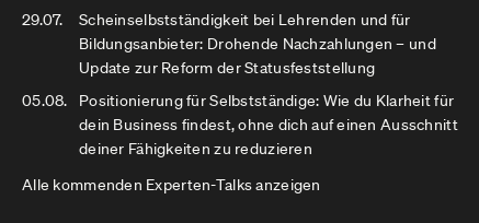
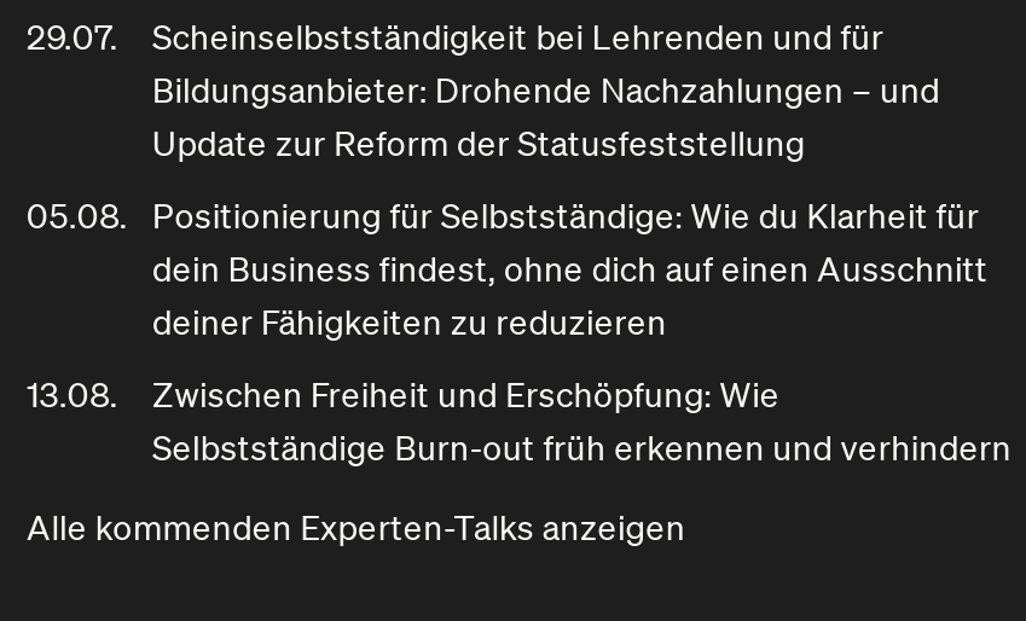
none -> [27,373,1012,470] 13.08. | Zwischen Freiheit und Erschöpfung: Wie | Selbstständige Burn-out früh erkennen und verhindern

